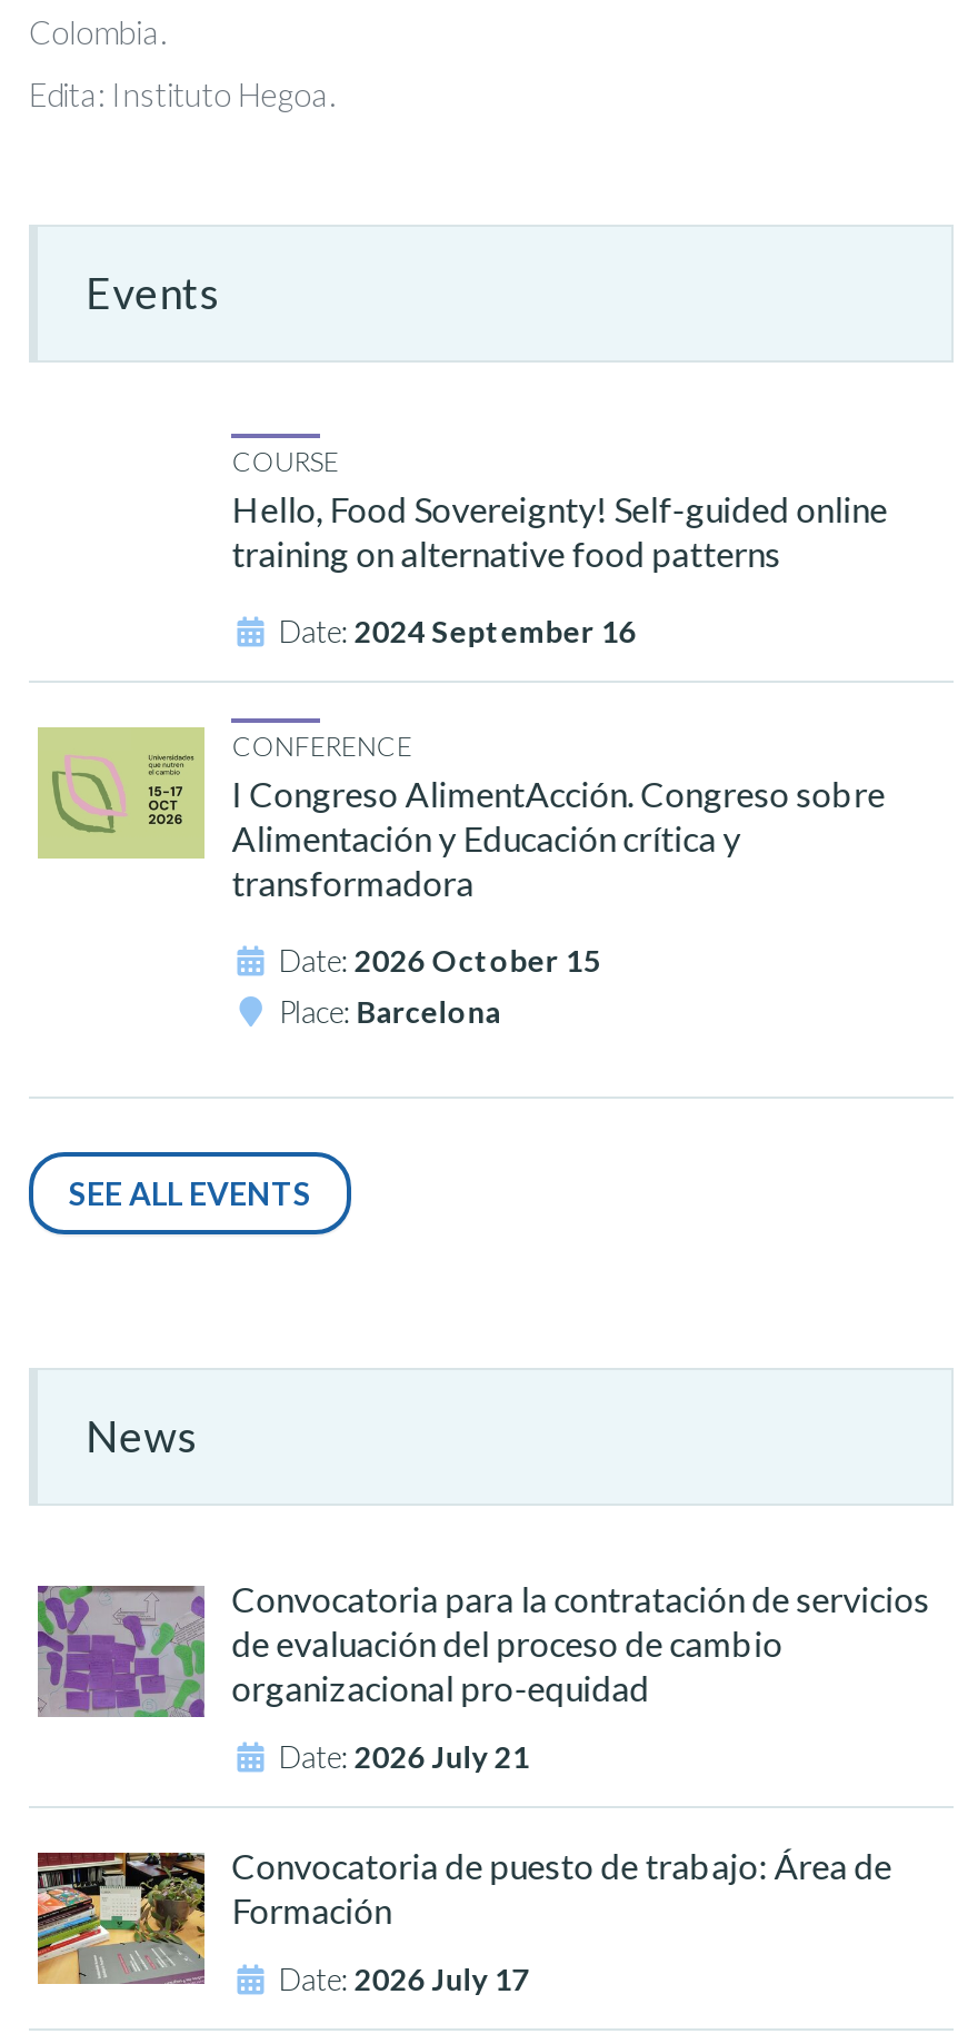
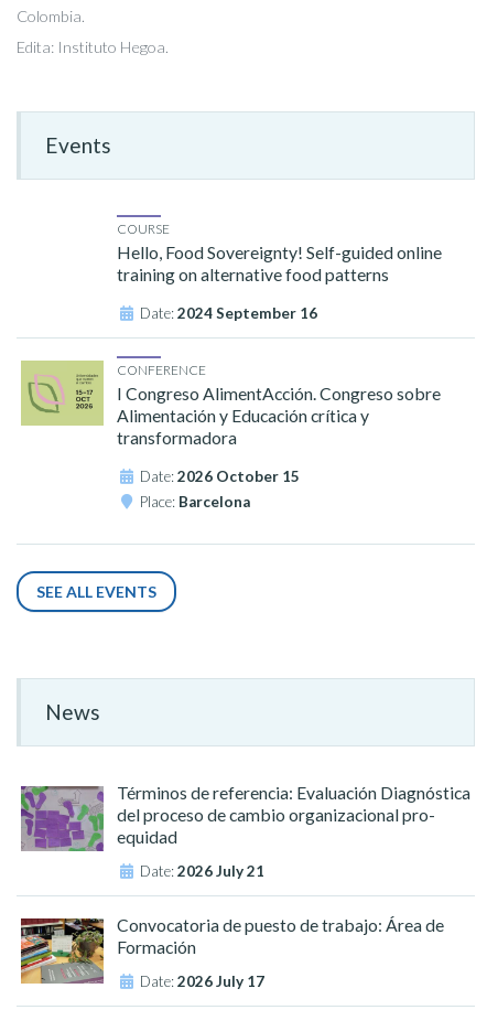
[232,1578,930,1709] Convocatoria para la contratación de servicios | de evaluación del proceso de cambio | organizacional pro-equidad -> [117,782,471,847] Términos de referencia: Evaluación Diagnóstica | del proceso de cambio organizacional pro- | equidad

